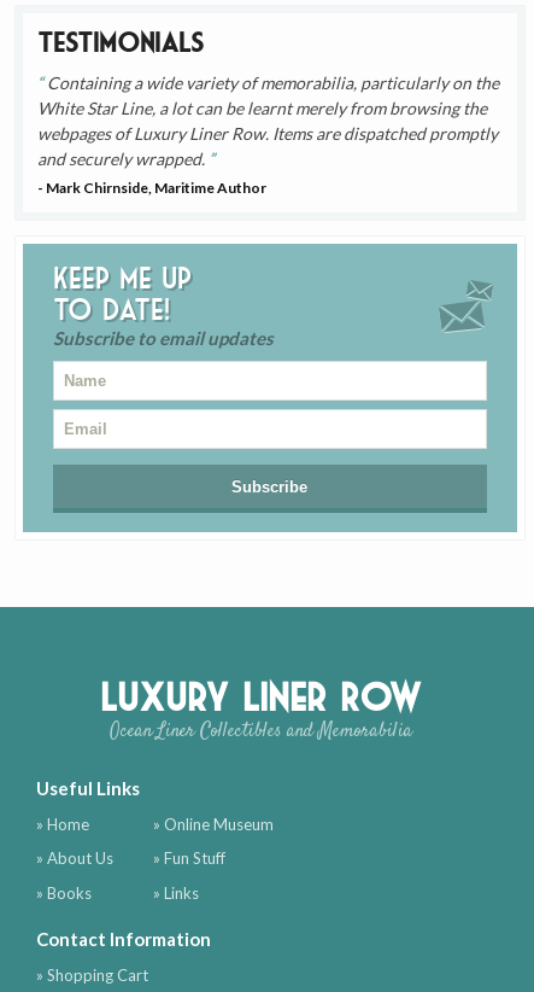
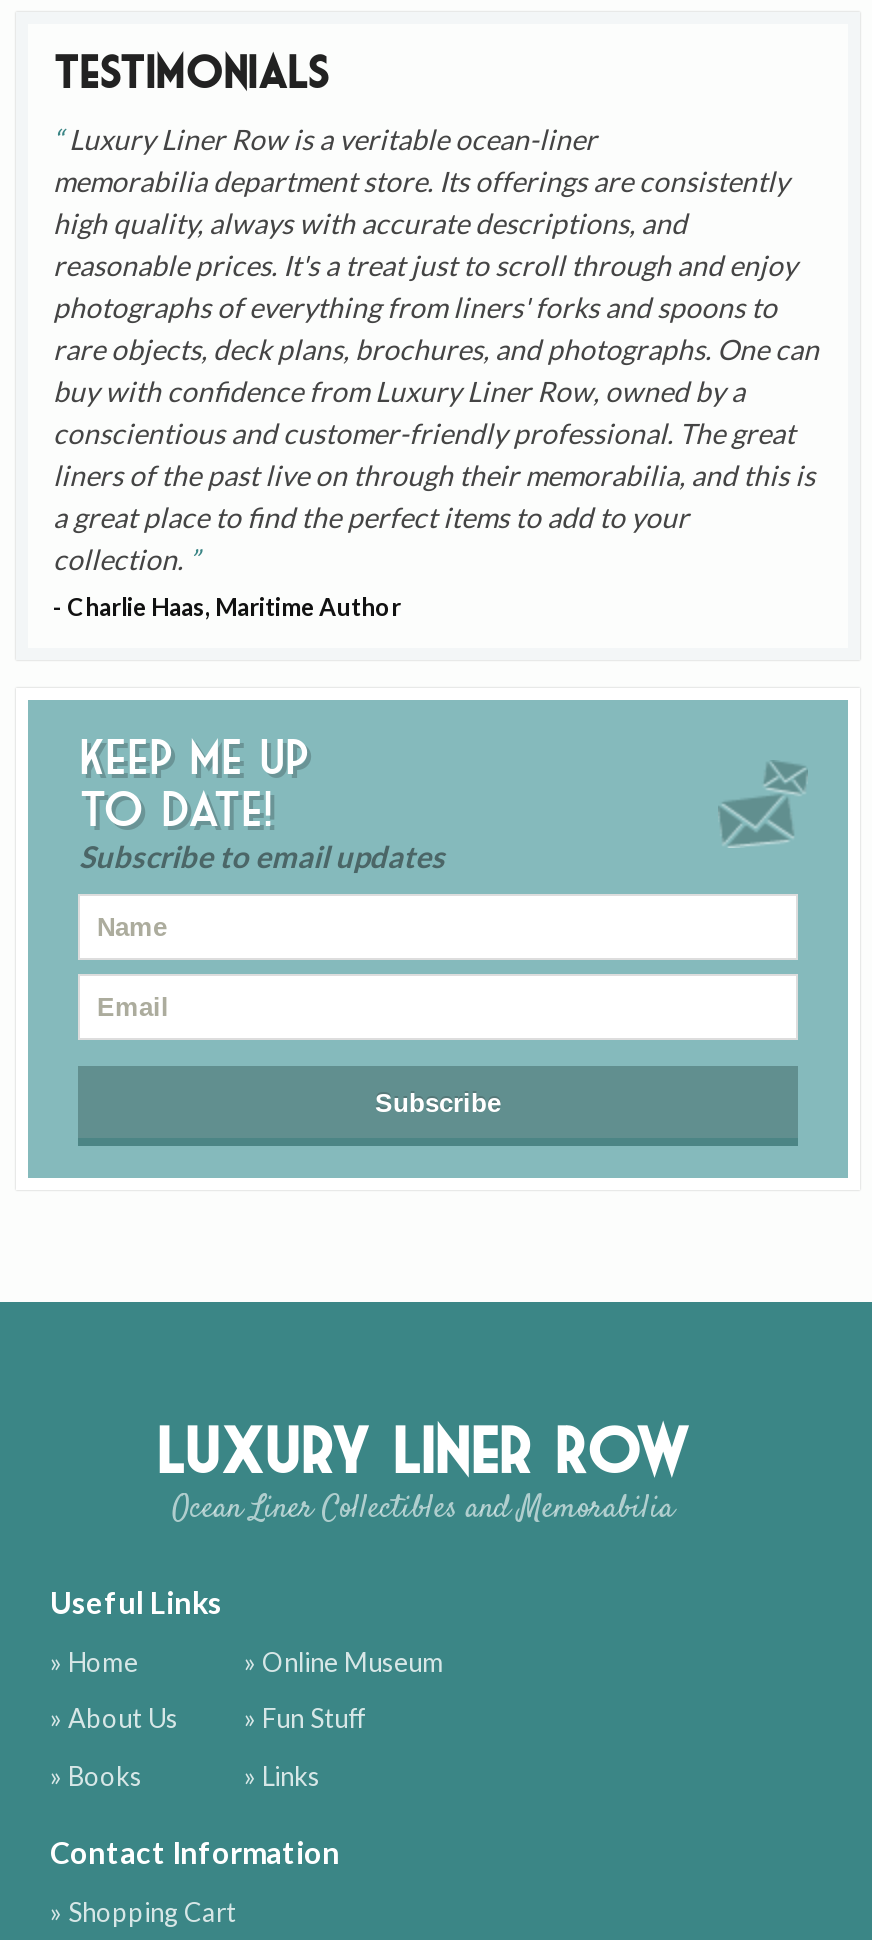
[38,73,500,196] Containing a wide variety of memorabilia, particularly on the | White Star Line, a lot can be learnt merely from browsing the | webpages of Luxury Liner Row. Items are dispatched promptly | and securely wrapped. | - Mark Chirnside, Maritime Author -> [53,122,819,621] Luxury Liner Row is a veritable ocean-liner | memorabilia department store. Its offerings are consistently | high quality, always with accurate descriptions, and | reasonable prices. It's a treat just to scroll through and enjoy | photographs of everything from liners' forks and spoons to | rare objects, deck plans, brochures, and photographs. One can | buy with confidence from Luxury Liner Row, owned by a | conscientious and customer-friendly professional. The great | liners of the past live on through their memorabilia, and this is | a great place to find the perfect items to add to your | collection. | - Charlie Haas, Maritime Author

